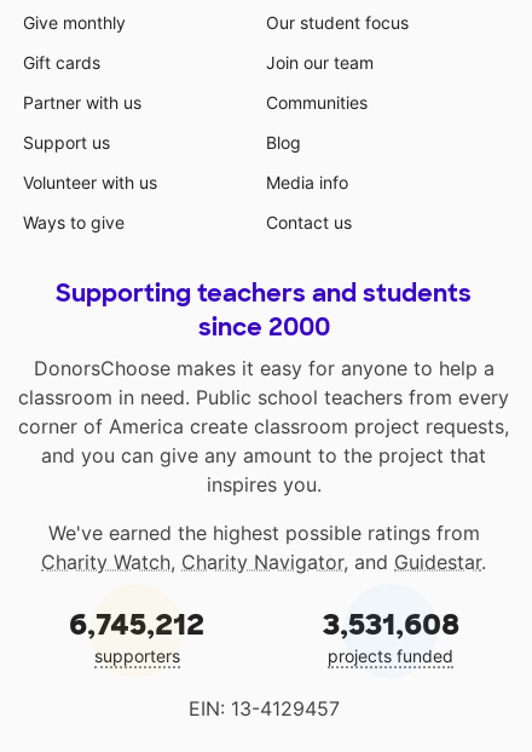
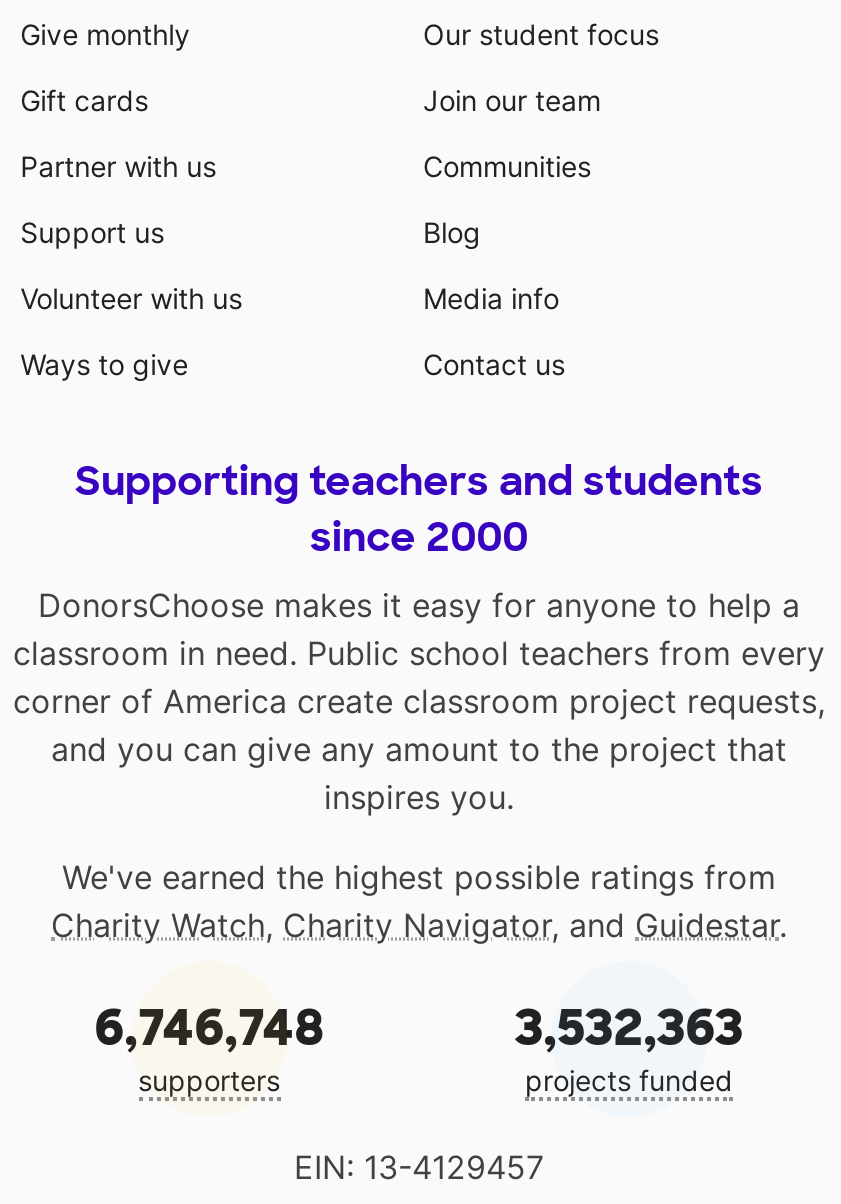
[69,605,204,643] 6,745,212 -> [94,997,324,1059] 6,746,748
[322,605,459,643] 3,531,608 -> [515,997,743,1059] 3,532,363

